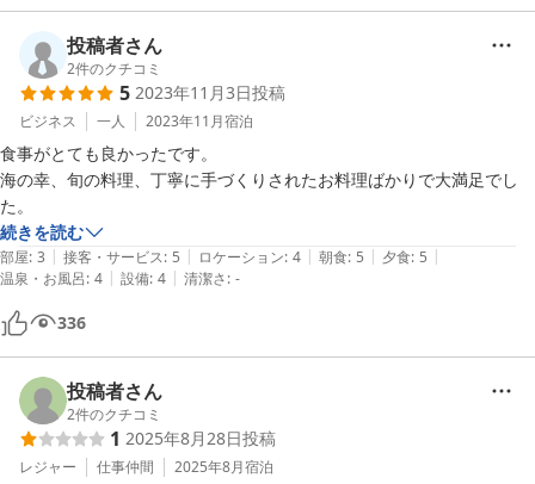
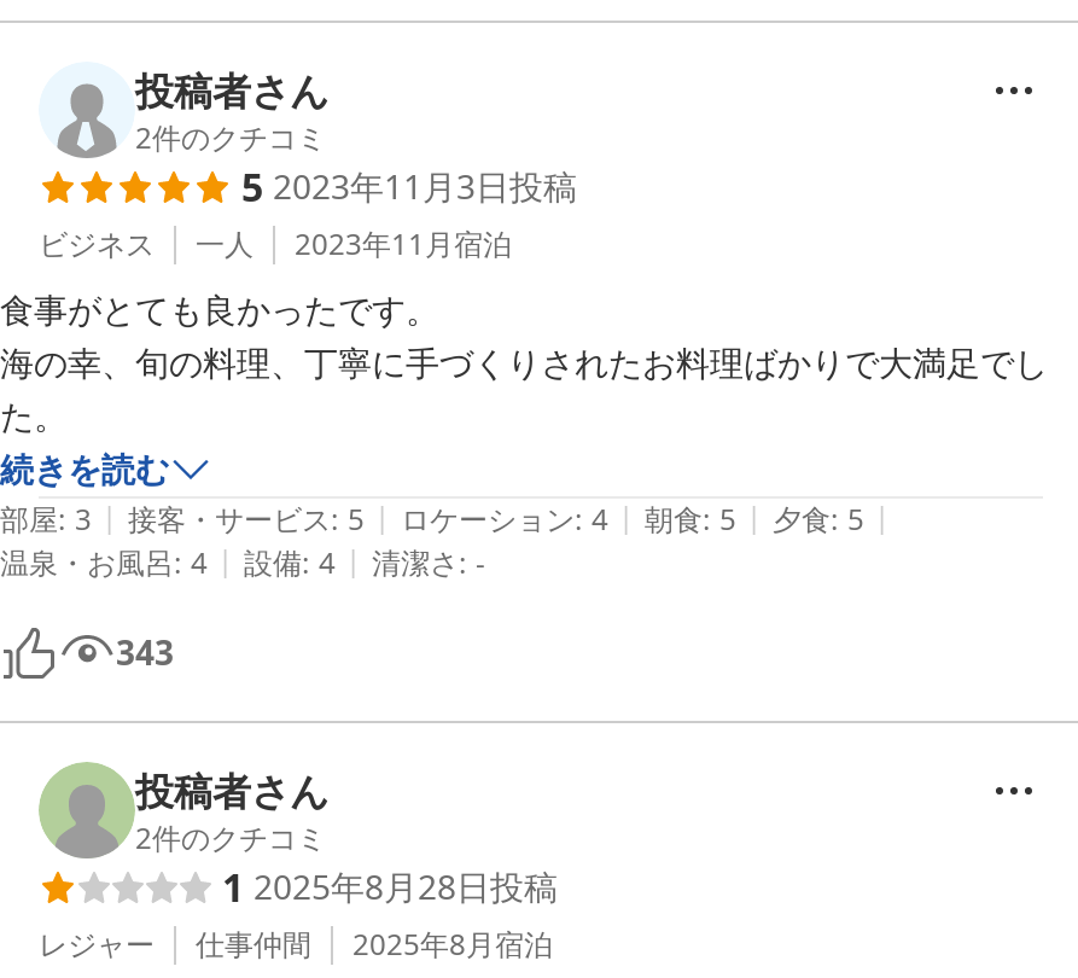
[57,311,86,334] 336 -> [116,629,174,675] 343

